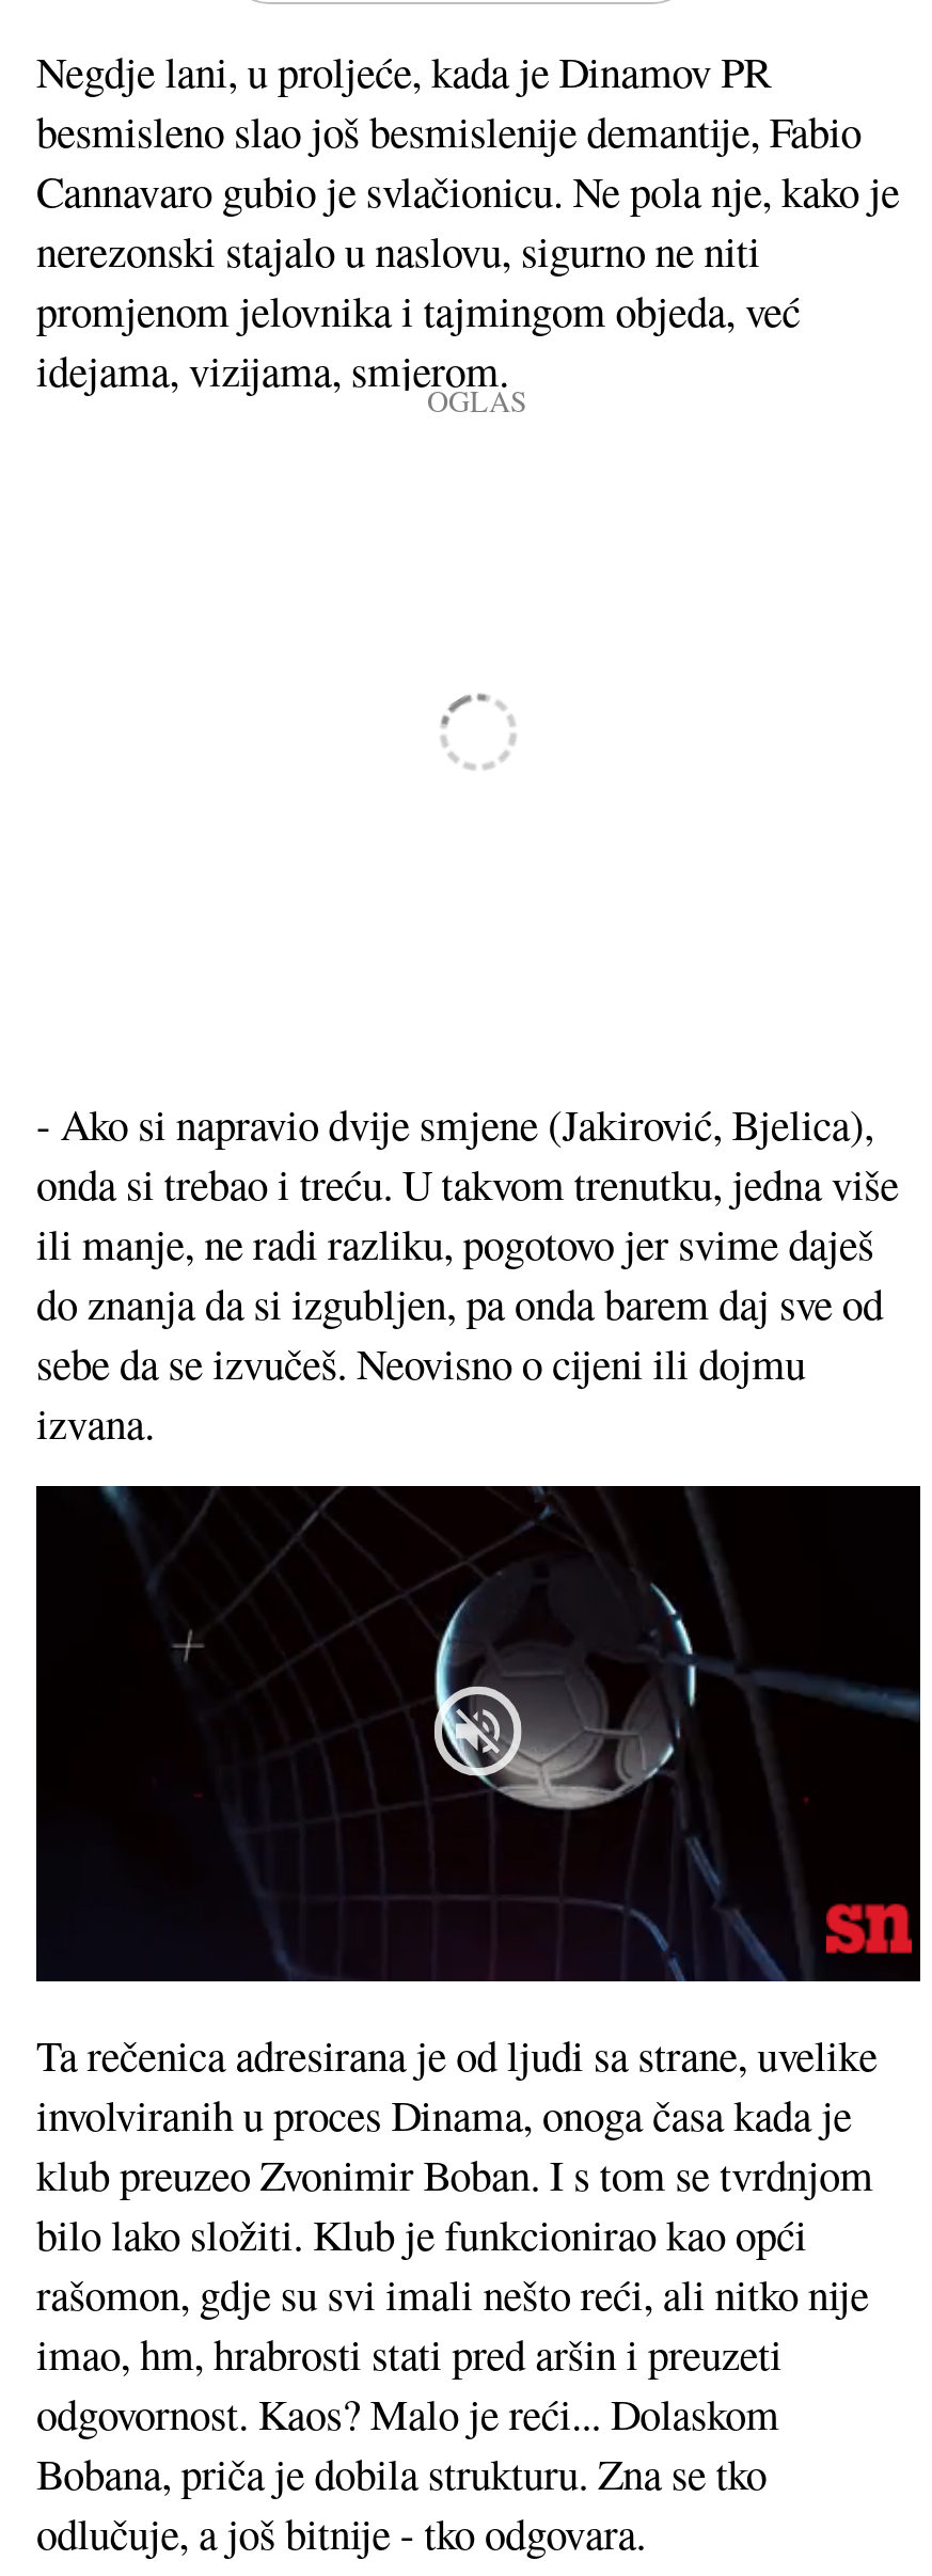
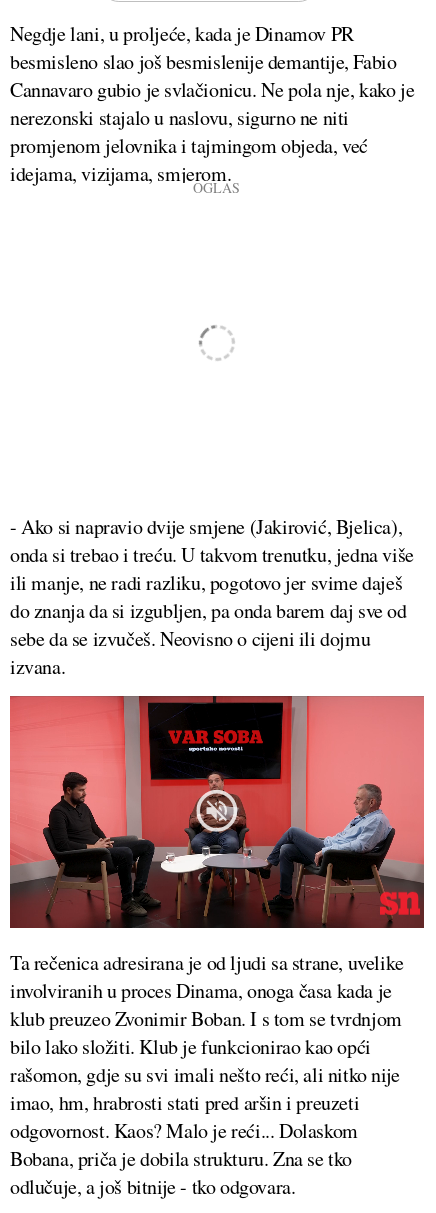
[34,1484,922,1981] [image] -> [9,695,425,928] [image]

